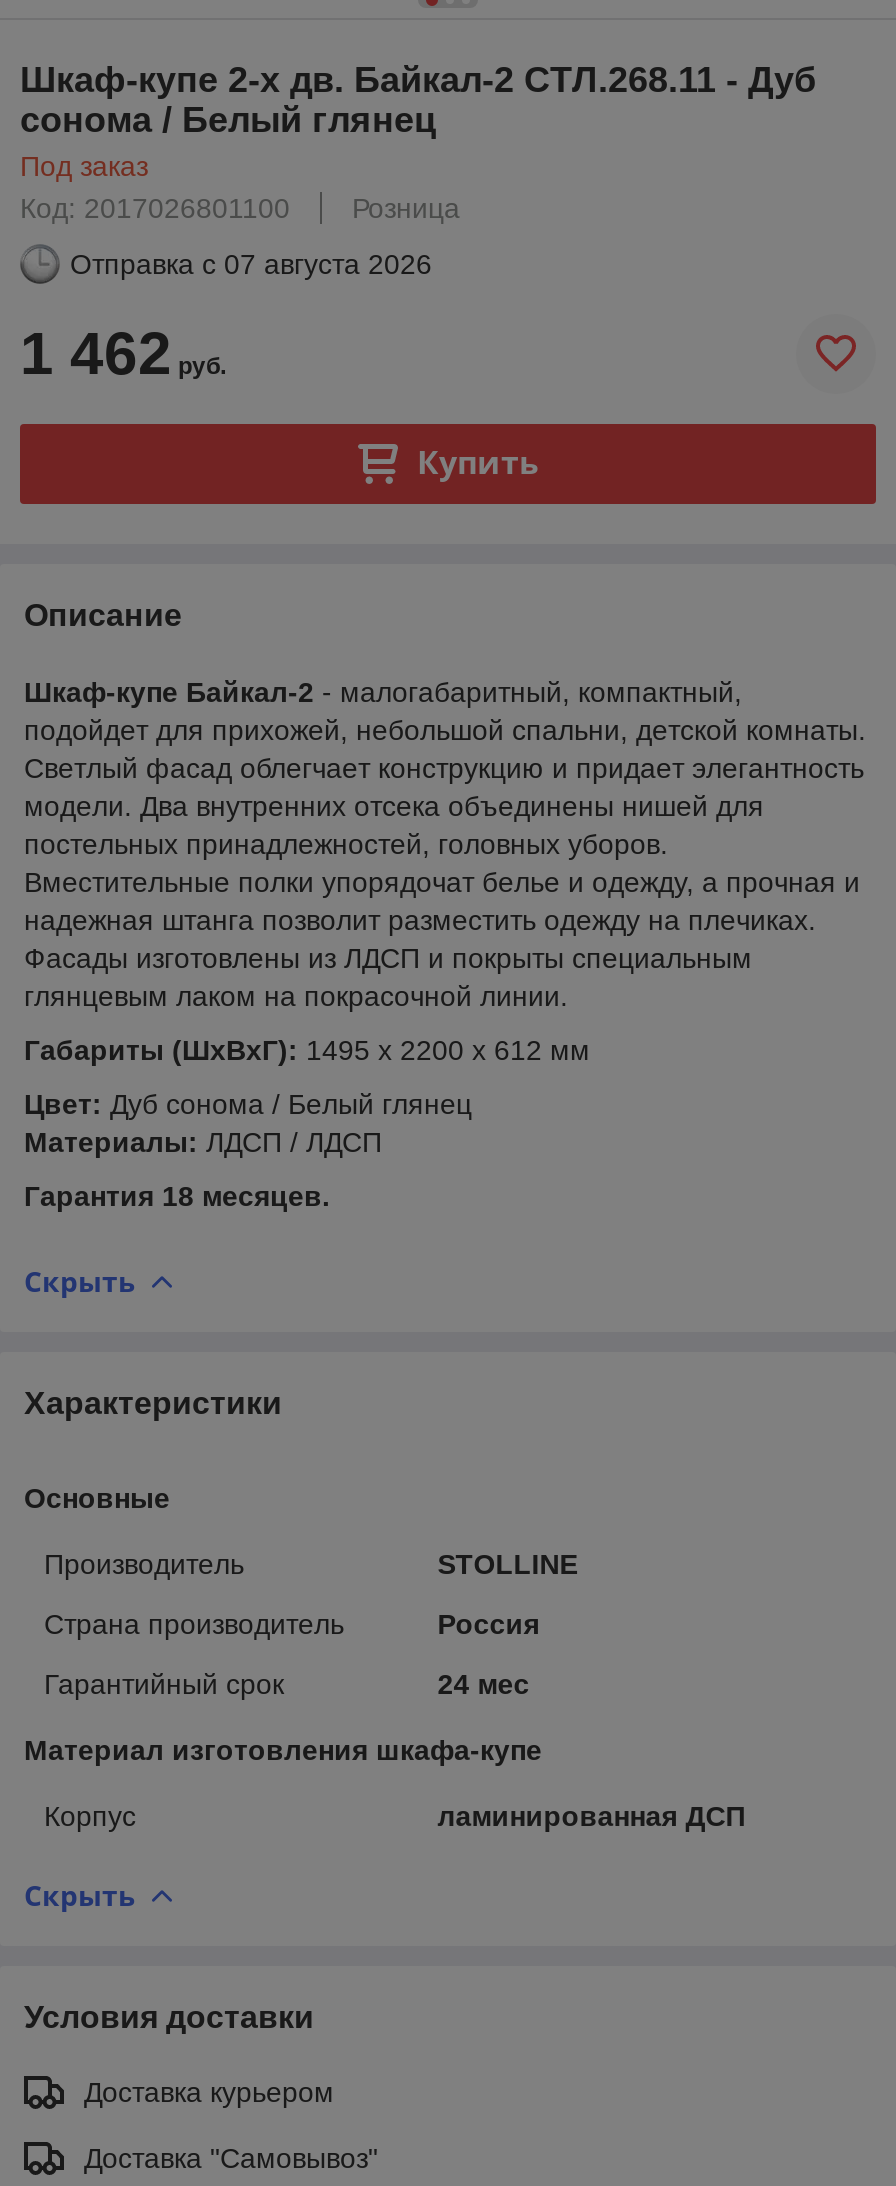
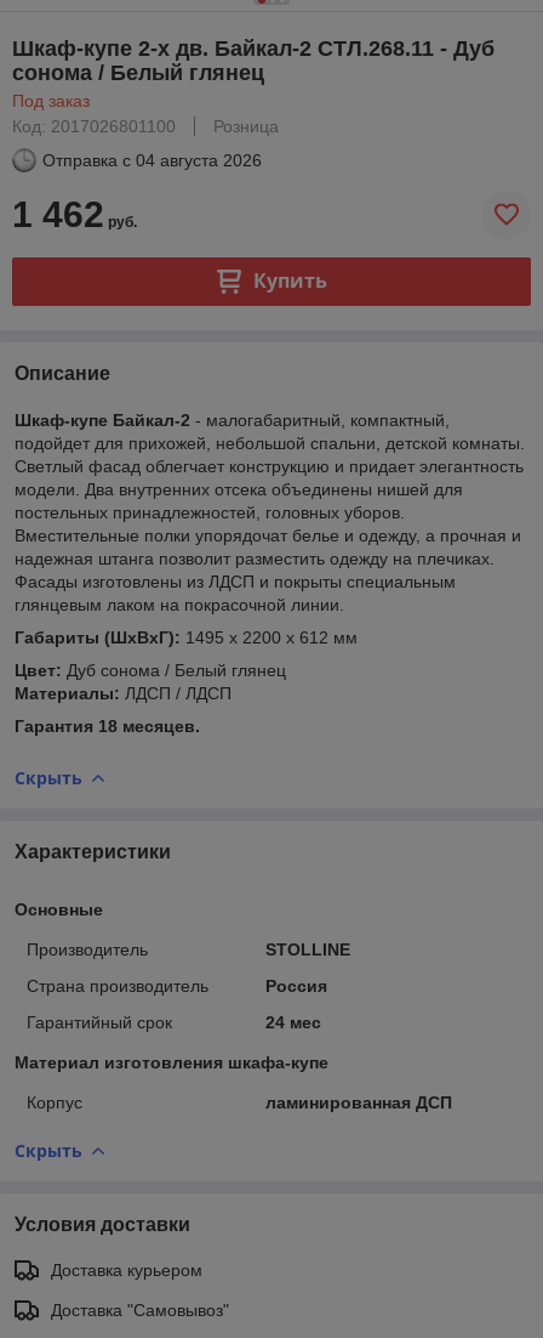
[70,248,432,280] Отправка с 07 августа 2026 -> [42,150,262,170] Отправка с 04 августа 2026

